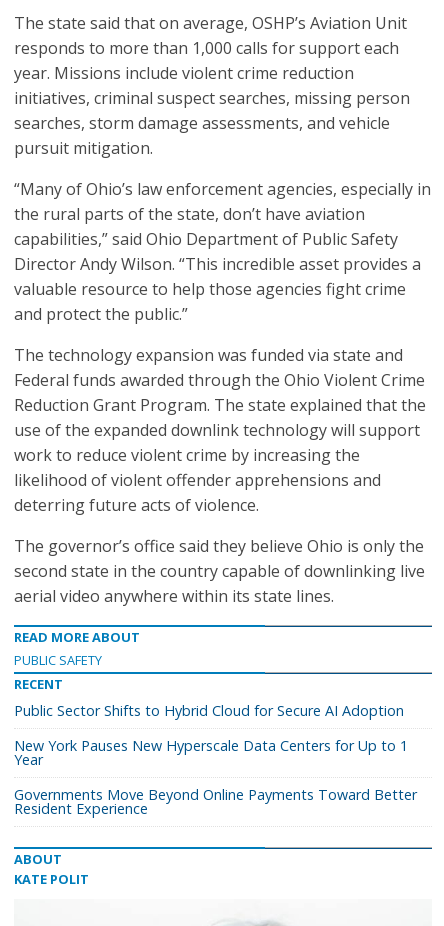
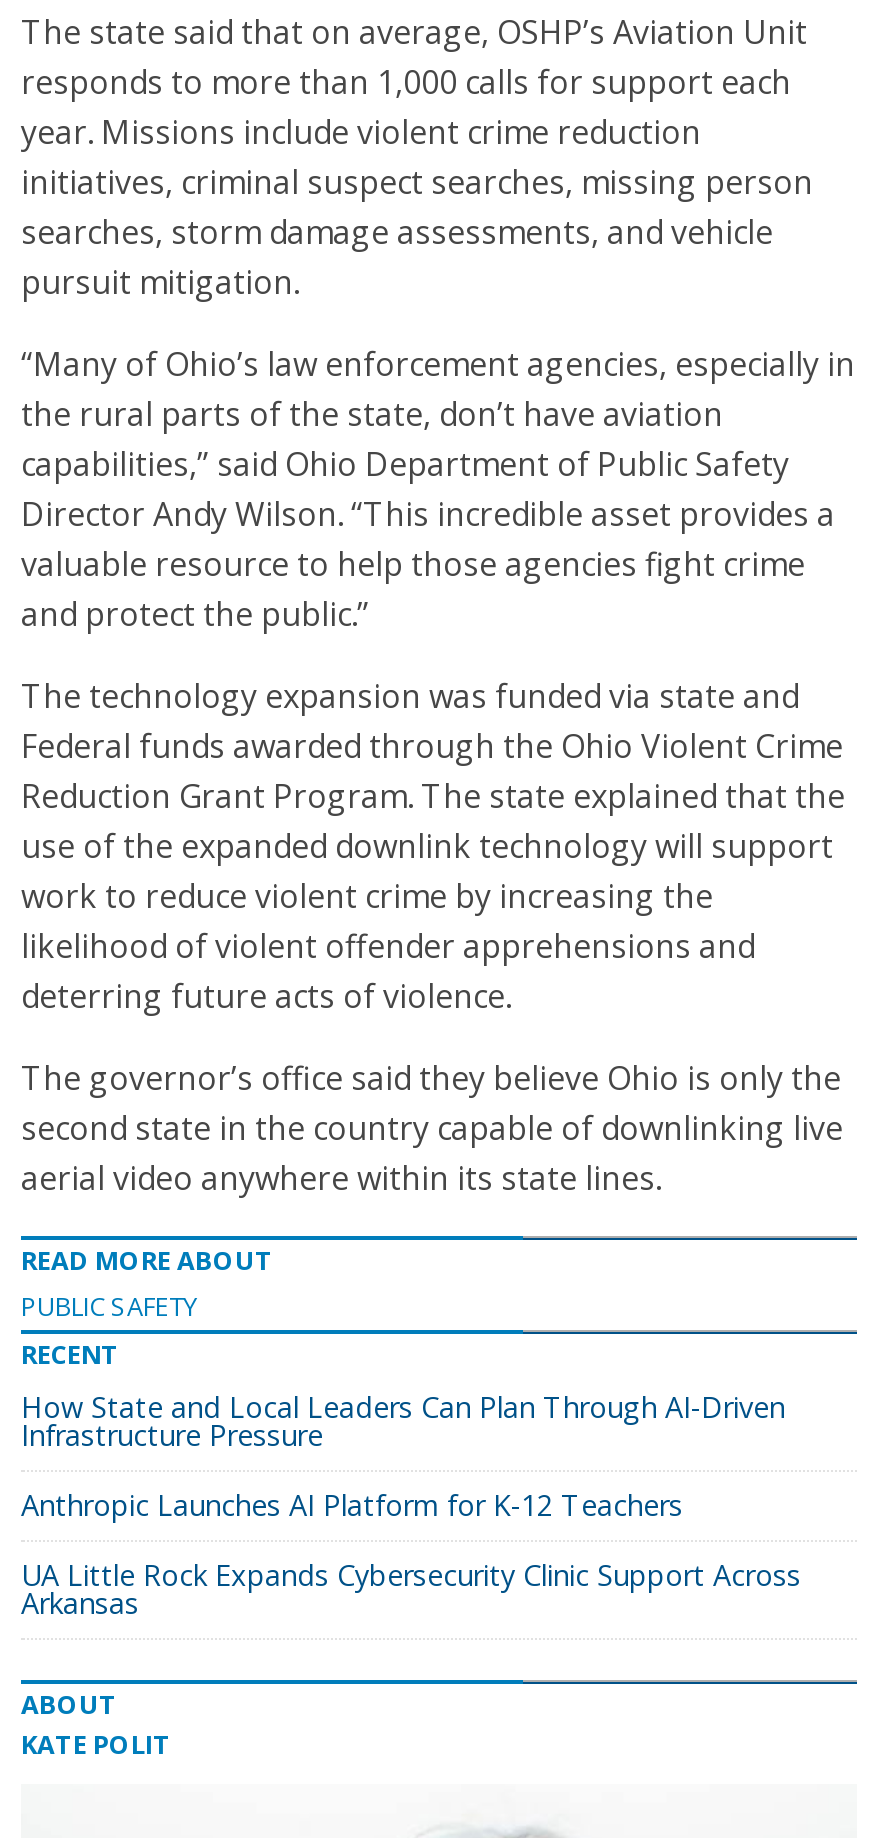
[14,701,404,720] Public Sector Shifts to Hybrid Cloud for Secure AI Adoption -> [21,1388,785,1454] How State and Local Leaders Can Plan Through AI-Driven | Infrastructure Pressure
[14,736,408,769] New York Pauses New Hyperscale Data Centers for Up to 1 | Year -> [21,1486,683,1524] Anthropic Launches AI Platform for K-12 Teachers
[14,785,417,818] Governments Move Beyond Online Payments Toward Better | Resident Experience -> [21,1556,801,1622] UA Little Rock Expands Cybersecurity Clinic Support Across | Arkansas

